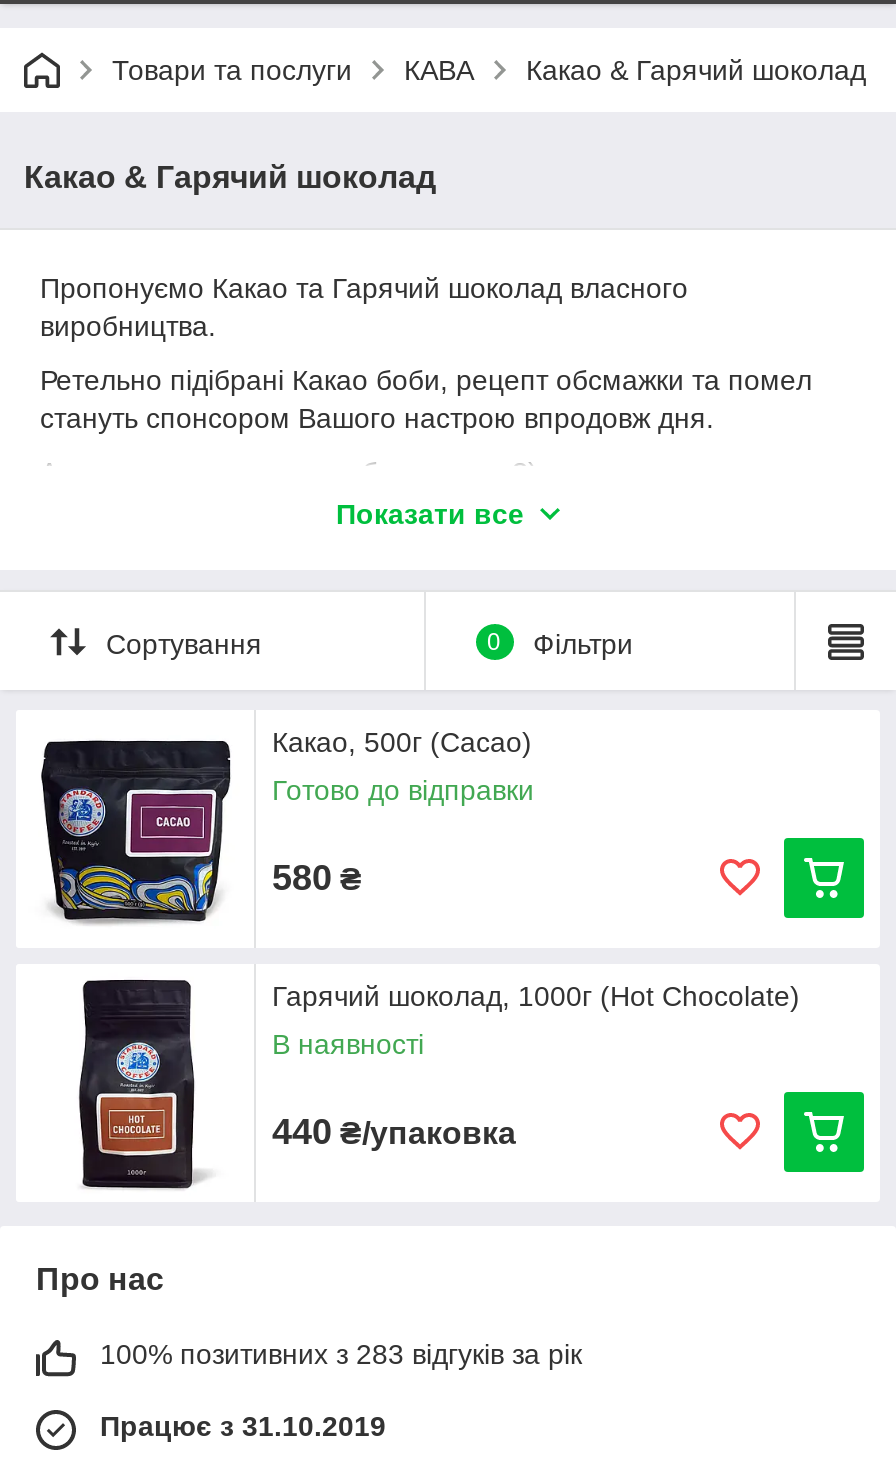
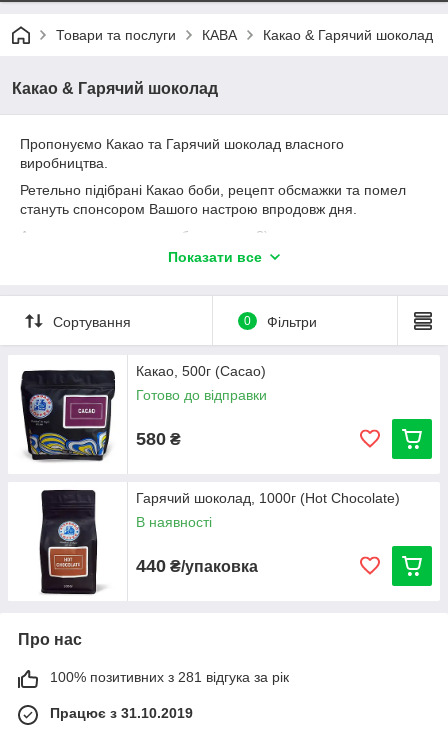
[100,1338,582,1370] 100% позитивних з 283 відгуків за рік -> [50,669,289,685] 100% позитивних з 281 відгука за рік

